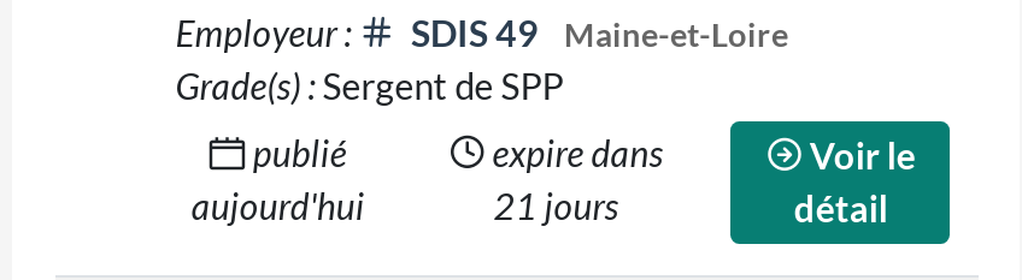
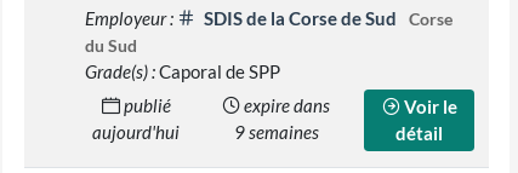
[175,10,788,106] SDIS 49 Maine-et-Loire | Grade(s) : Sergent de SPP -> [85,7,452,82] SDIS de la Corse de Sud Corse | du Sud | Grade(s) : Caporal de SPP
[493,185,619,228] 21 jours -> [234,121,319,143] 9 semaines

